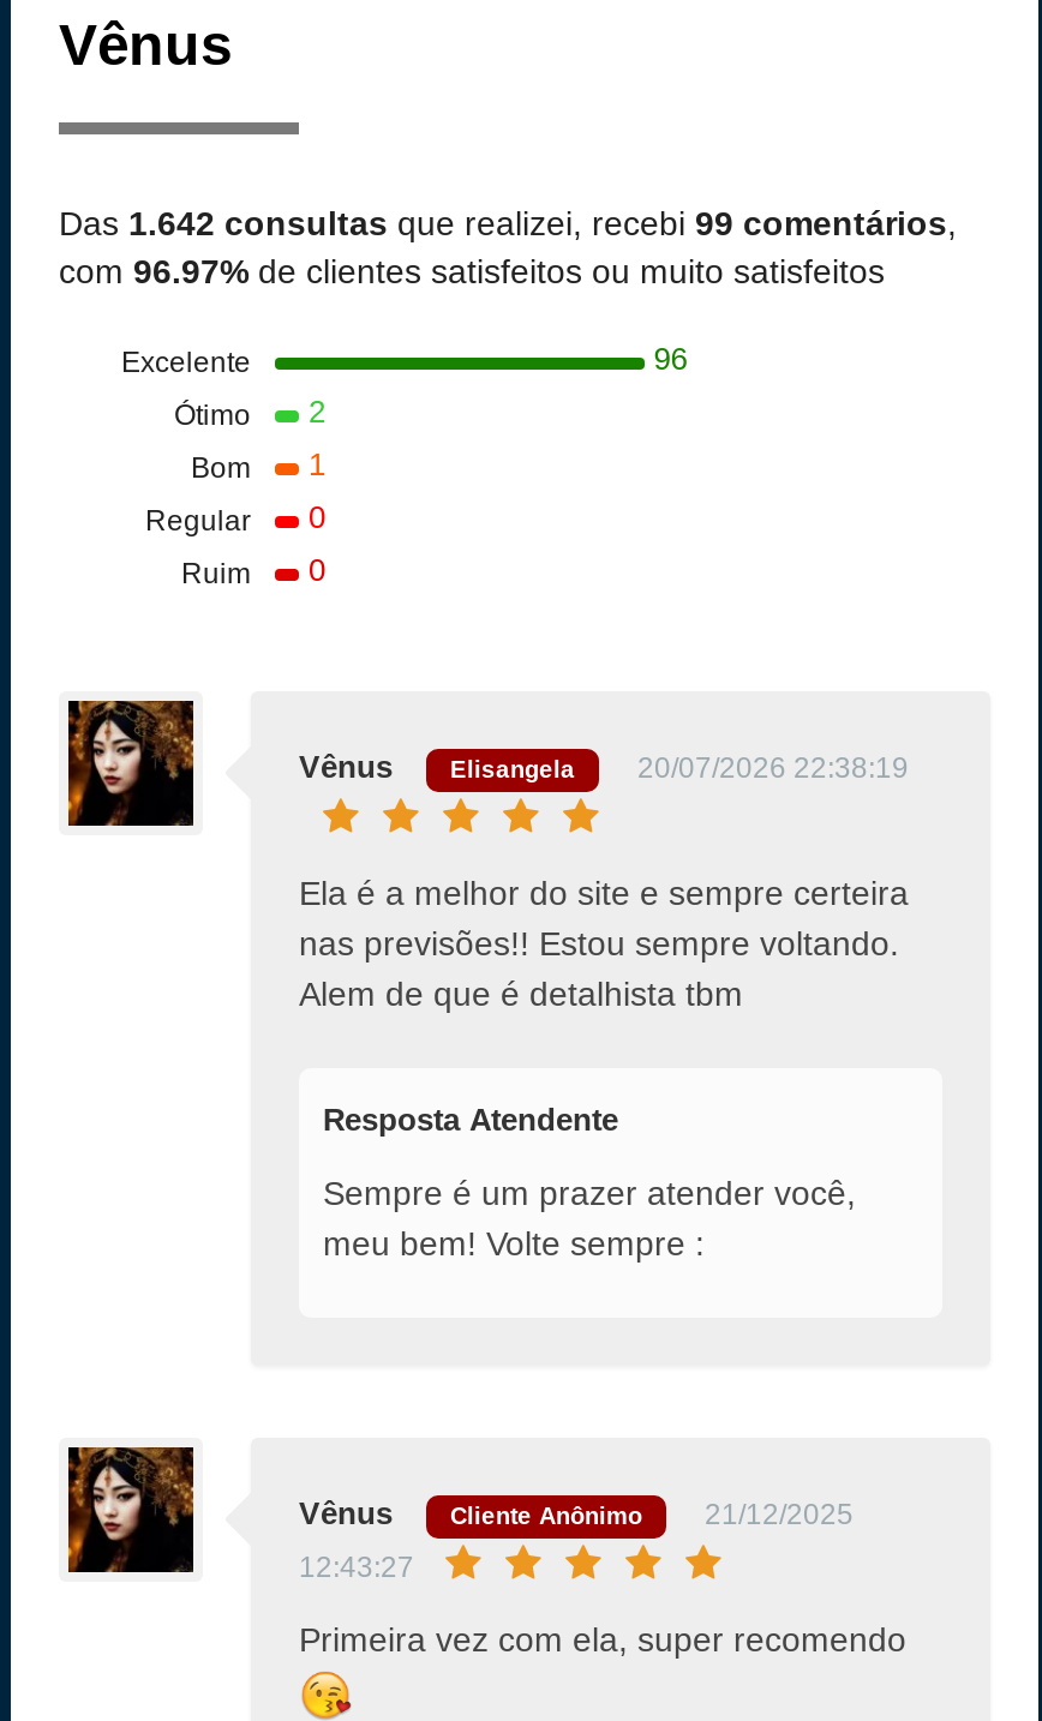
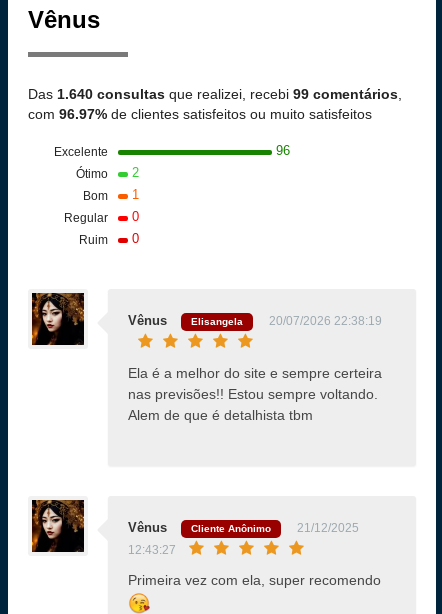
[59,205,957,244] Das 1.642 consultas que realizei, recebi 99 comentários, -> [28,86,402,102] Das 1.640 consultas que realizei, recebi 99 comentários,
[323,1103,856,1264] Resposta Atendente | Sempre é um prazer atender você, | meu bem! Volte sempre : -> none

